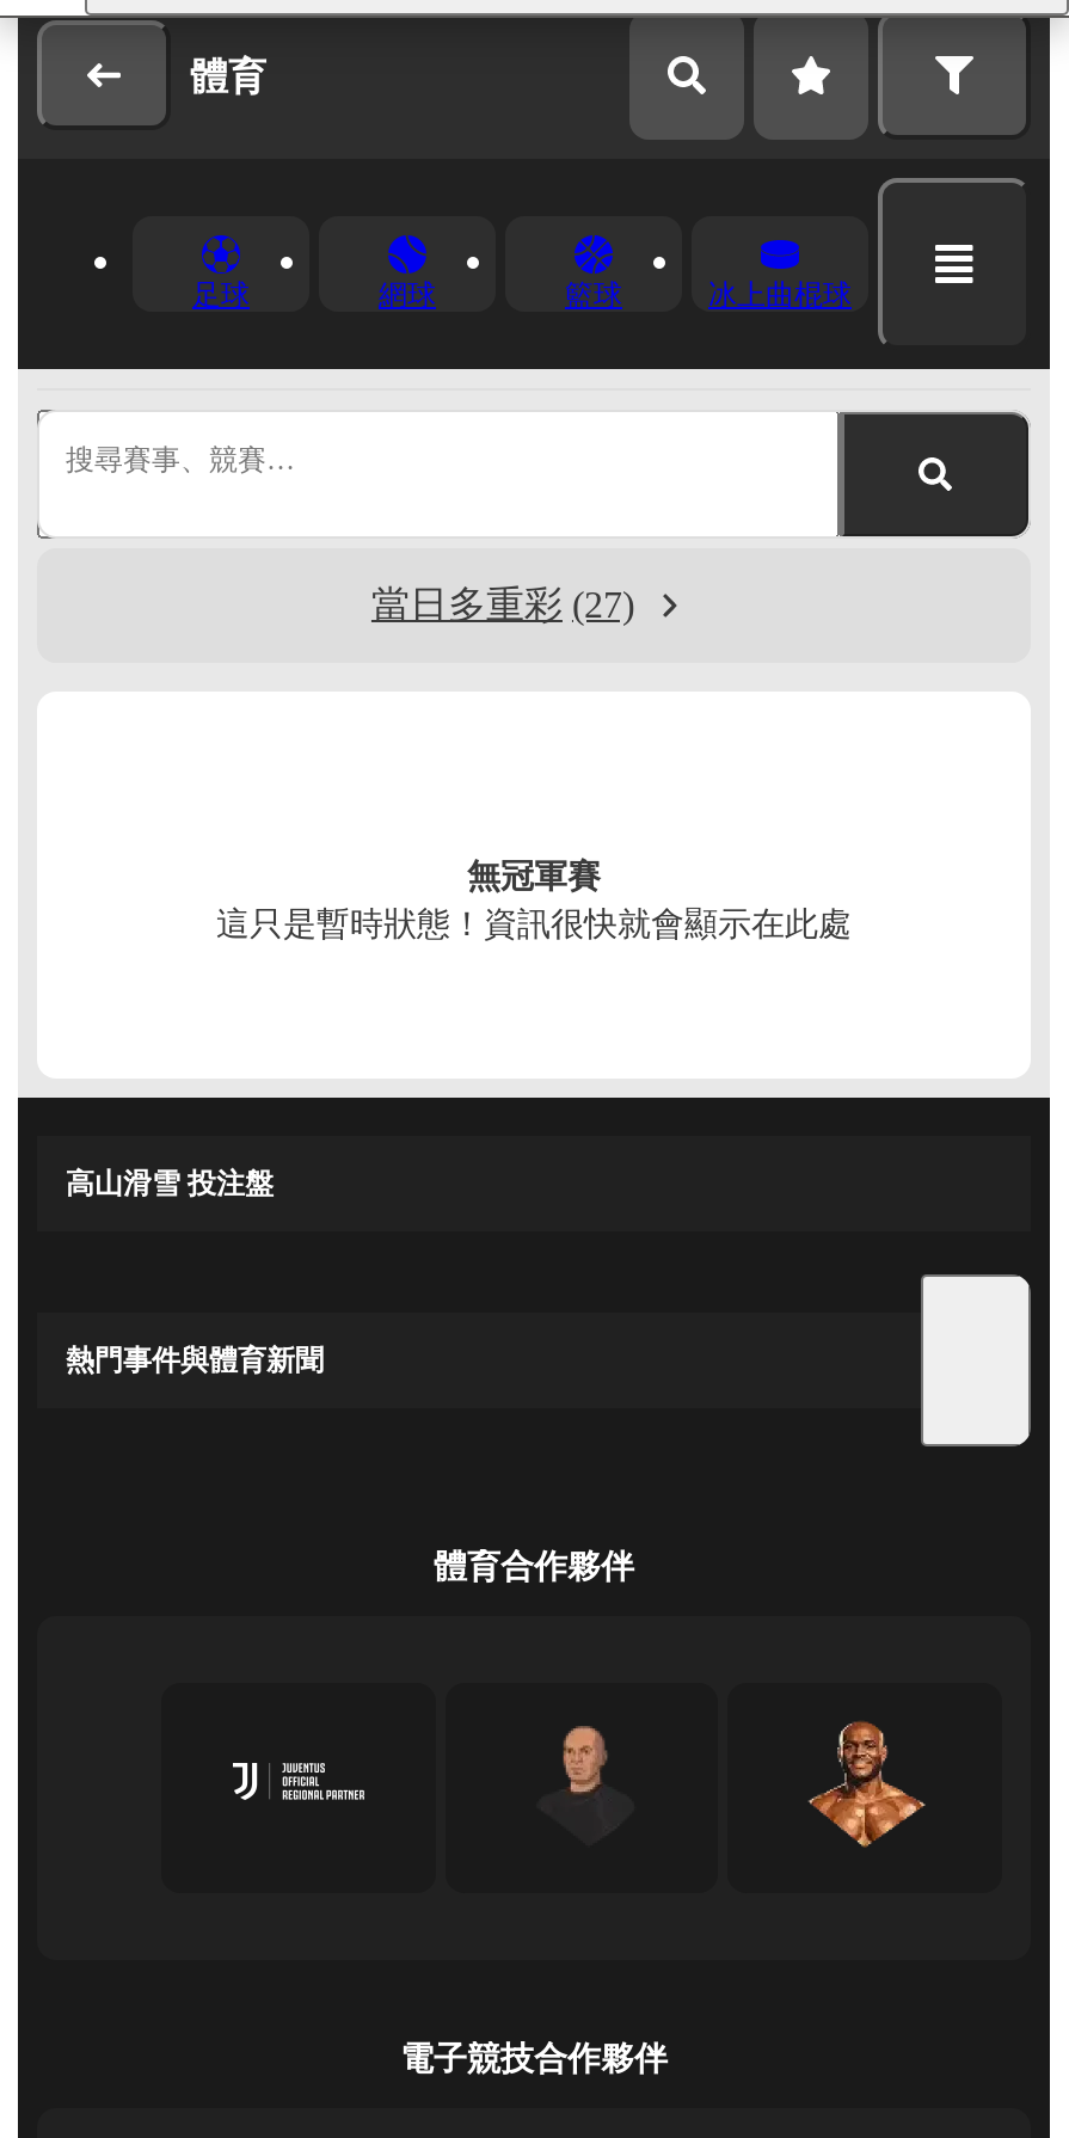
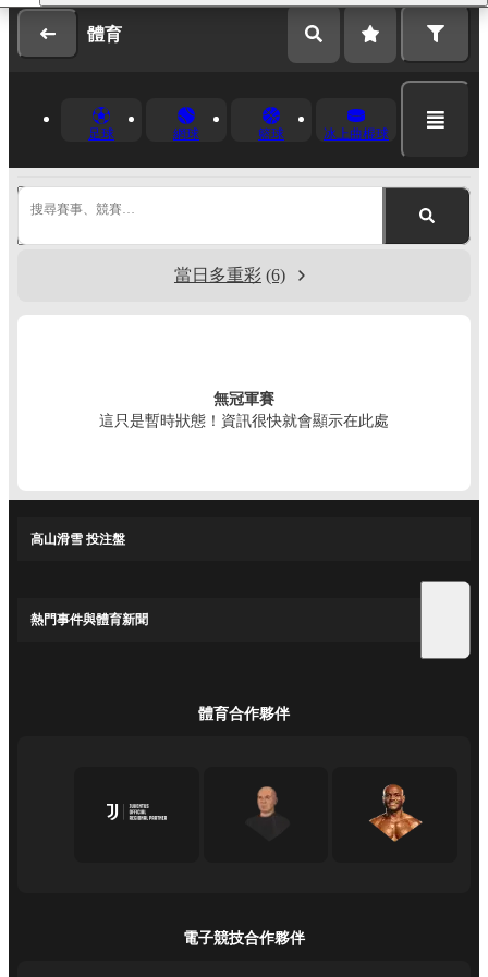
[371,584,634,625] 當日多重彩 (27) -> [174,266,285,284] 當日多重彩 (6)

